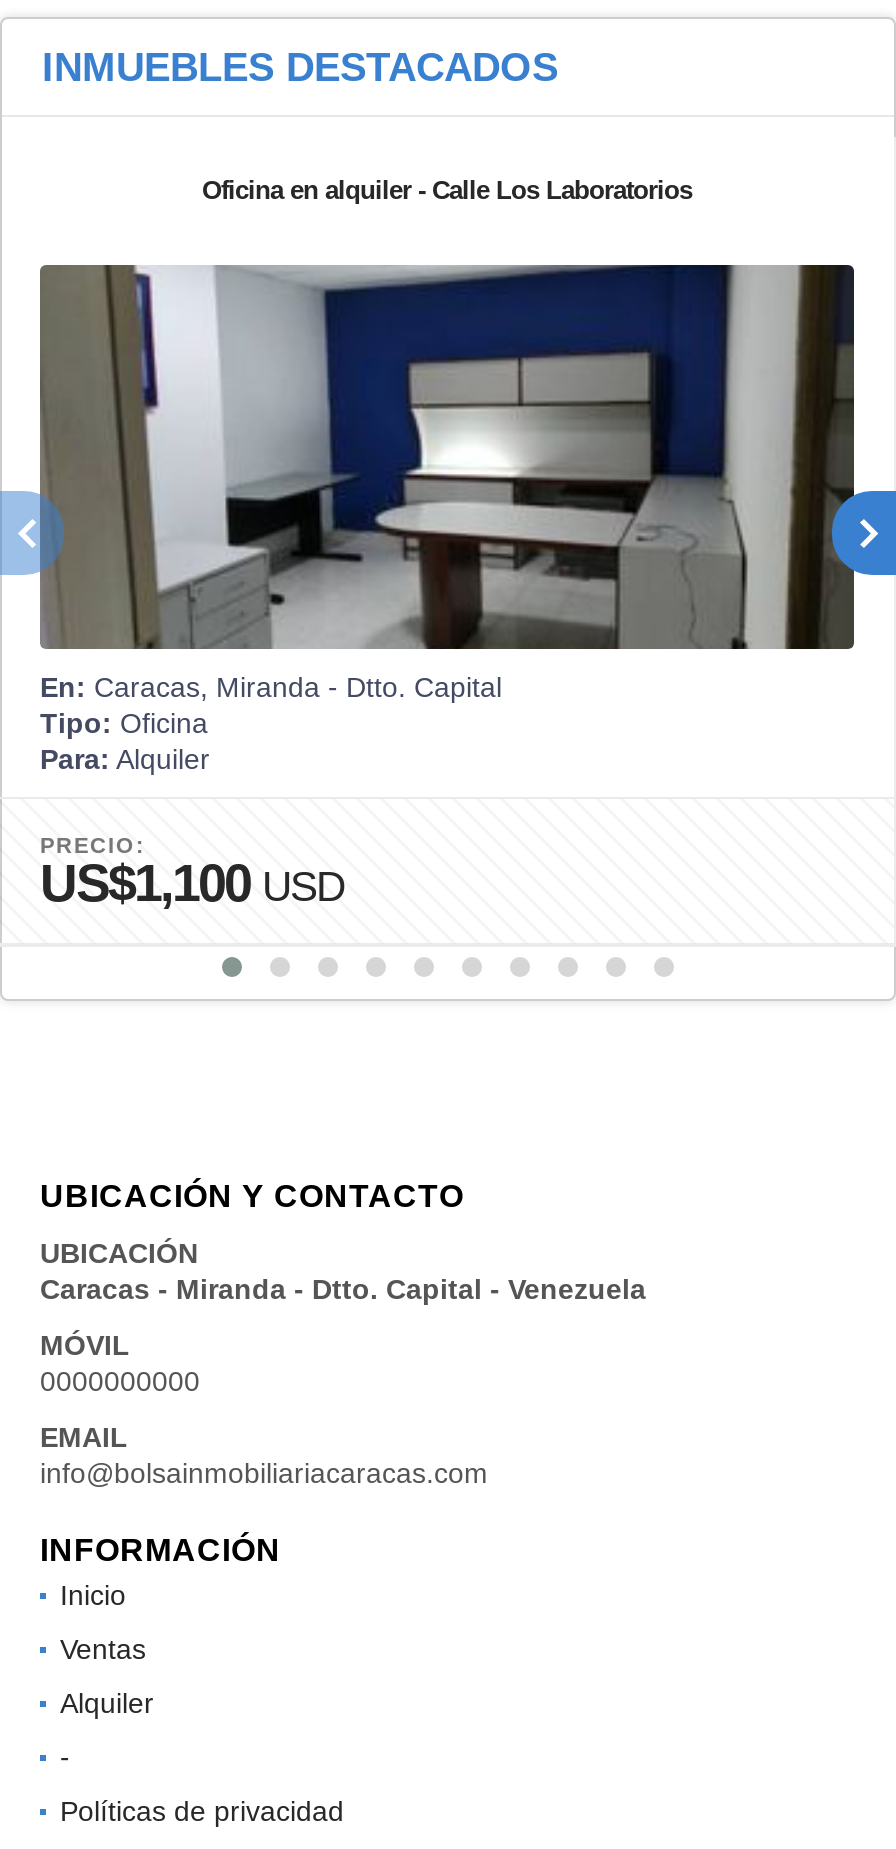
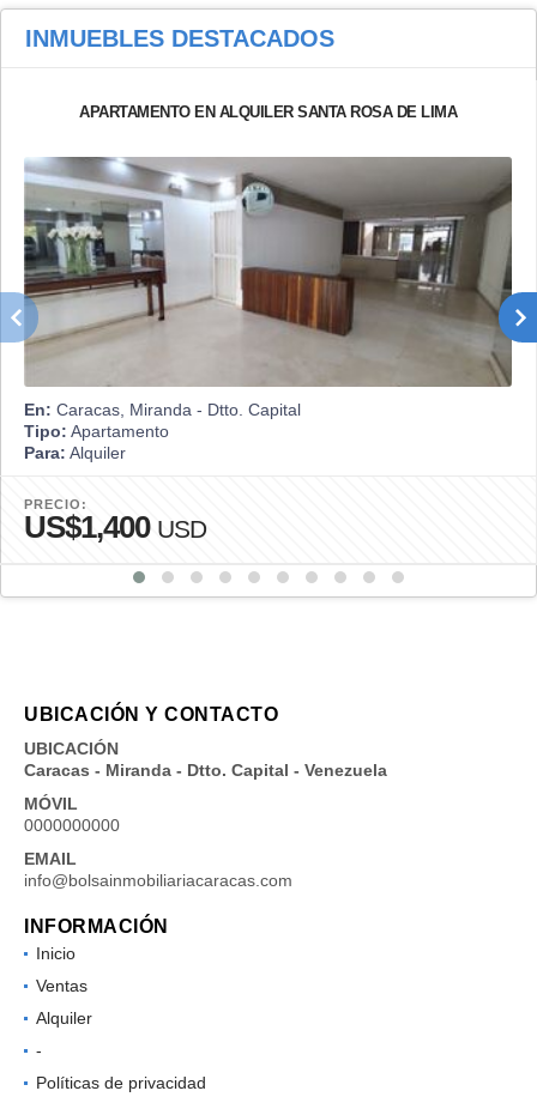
[202,175,692,205] Oficina en alquiler - Calle Los Laboratorios -> [79,103,457,121] APARTAMENTO EN ALQUILER SANTA ROSA DE LIMA
[38,263,854,739] [image] | Tipo: Oficina -> [24,156,513,440] [image] | Tipo: Apartamento
[40,853,344,913] US$1,100 USD -> [24,509,206,545] US$1,400 USD

